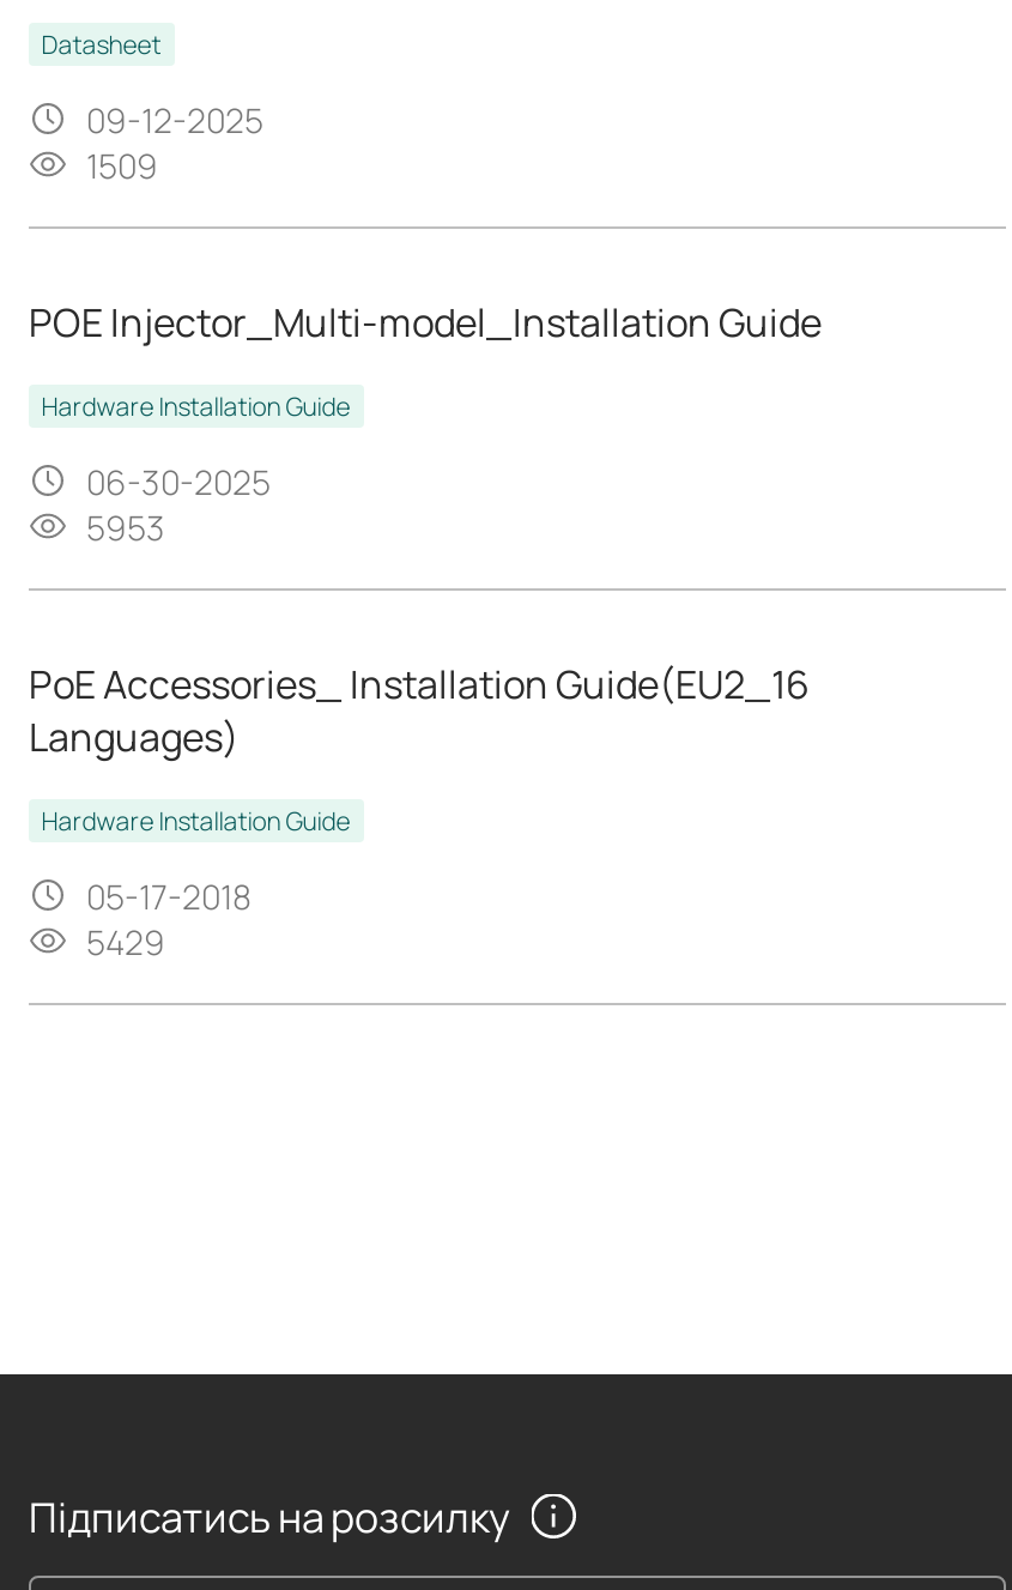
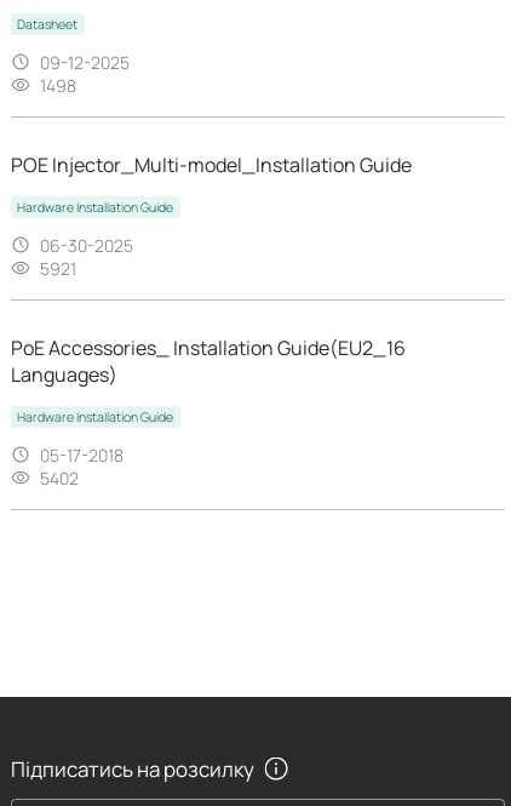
[86,142,158,188] 1509 -> [40,74,76,97] 1498
[86,504,165,549] 5953 -> [40,257,76,280] 5921
[86,919,165,964] 5429 -> [40,466,79,489] 5402

